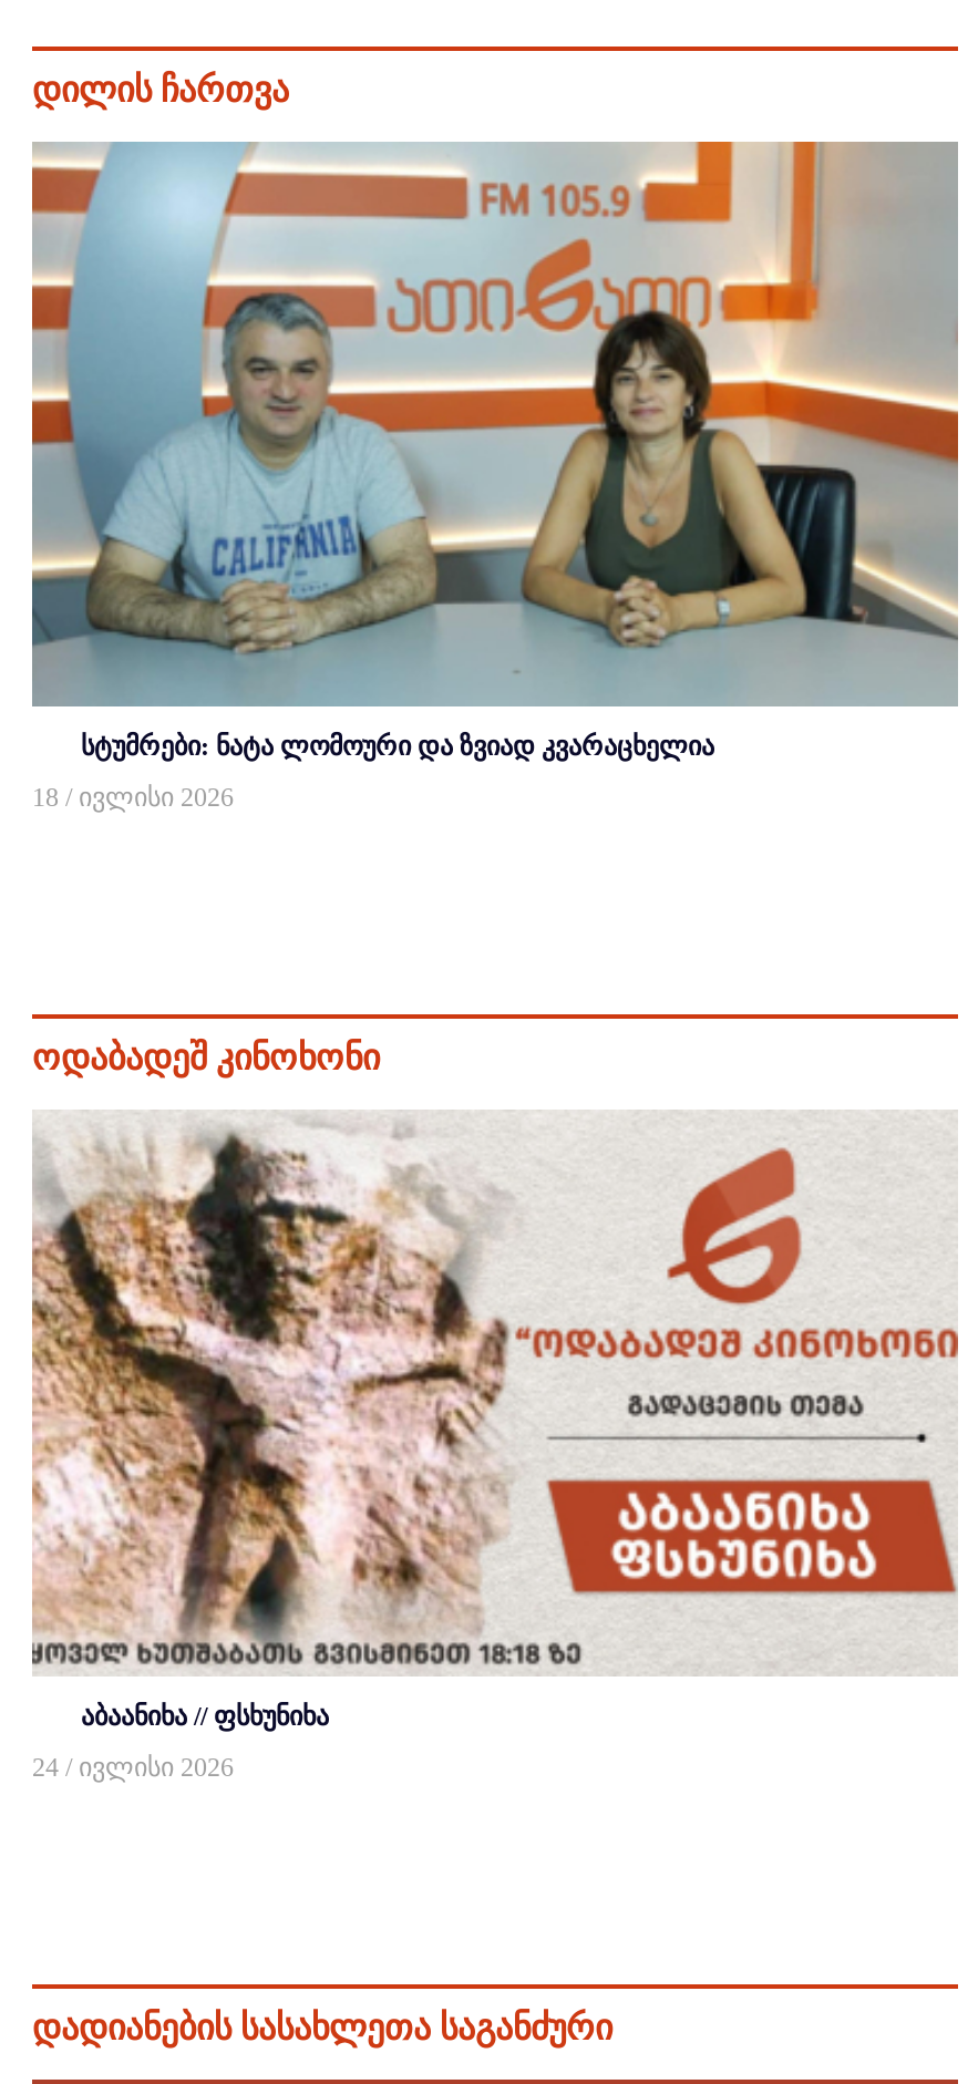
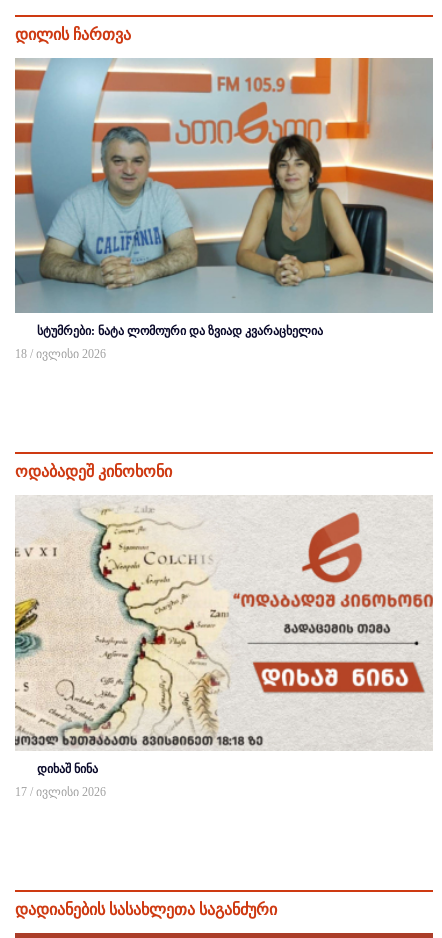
[32,1127,511,1731] [image] | აბაანიხა // ფსხუნიხა -> [14,503,230,776] [image] | დიხაშ ნინა
[546,1477,956,1595] [image] -> [248,662,431,714] [image]
[32,1751,234,1782] 24 / ივლისი 2026 -> [15,785,106,799] 17 / ივლისი 2026

